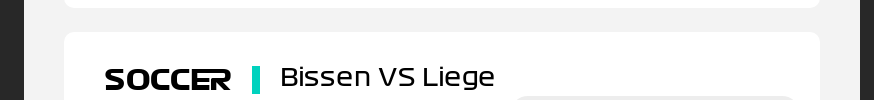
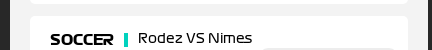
[280,66,496,90] Bissen VS Liege -> [138,33,252,45] Rodez VS Nimes

